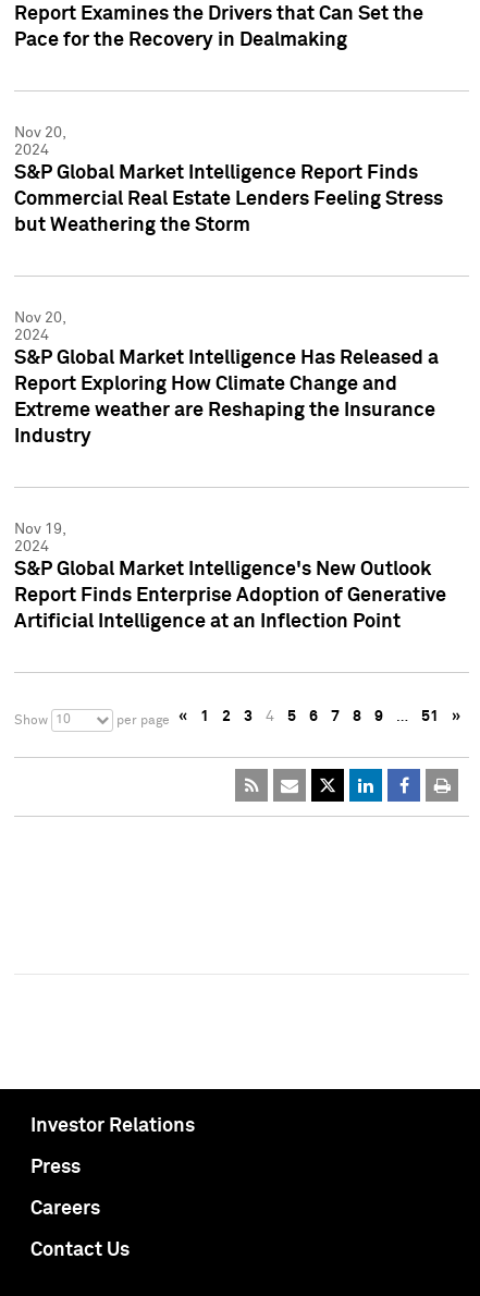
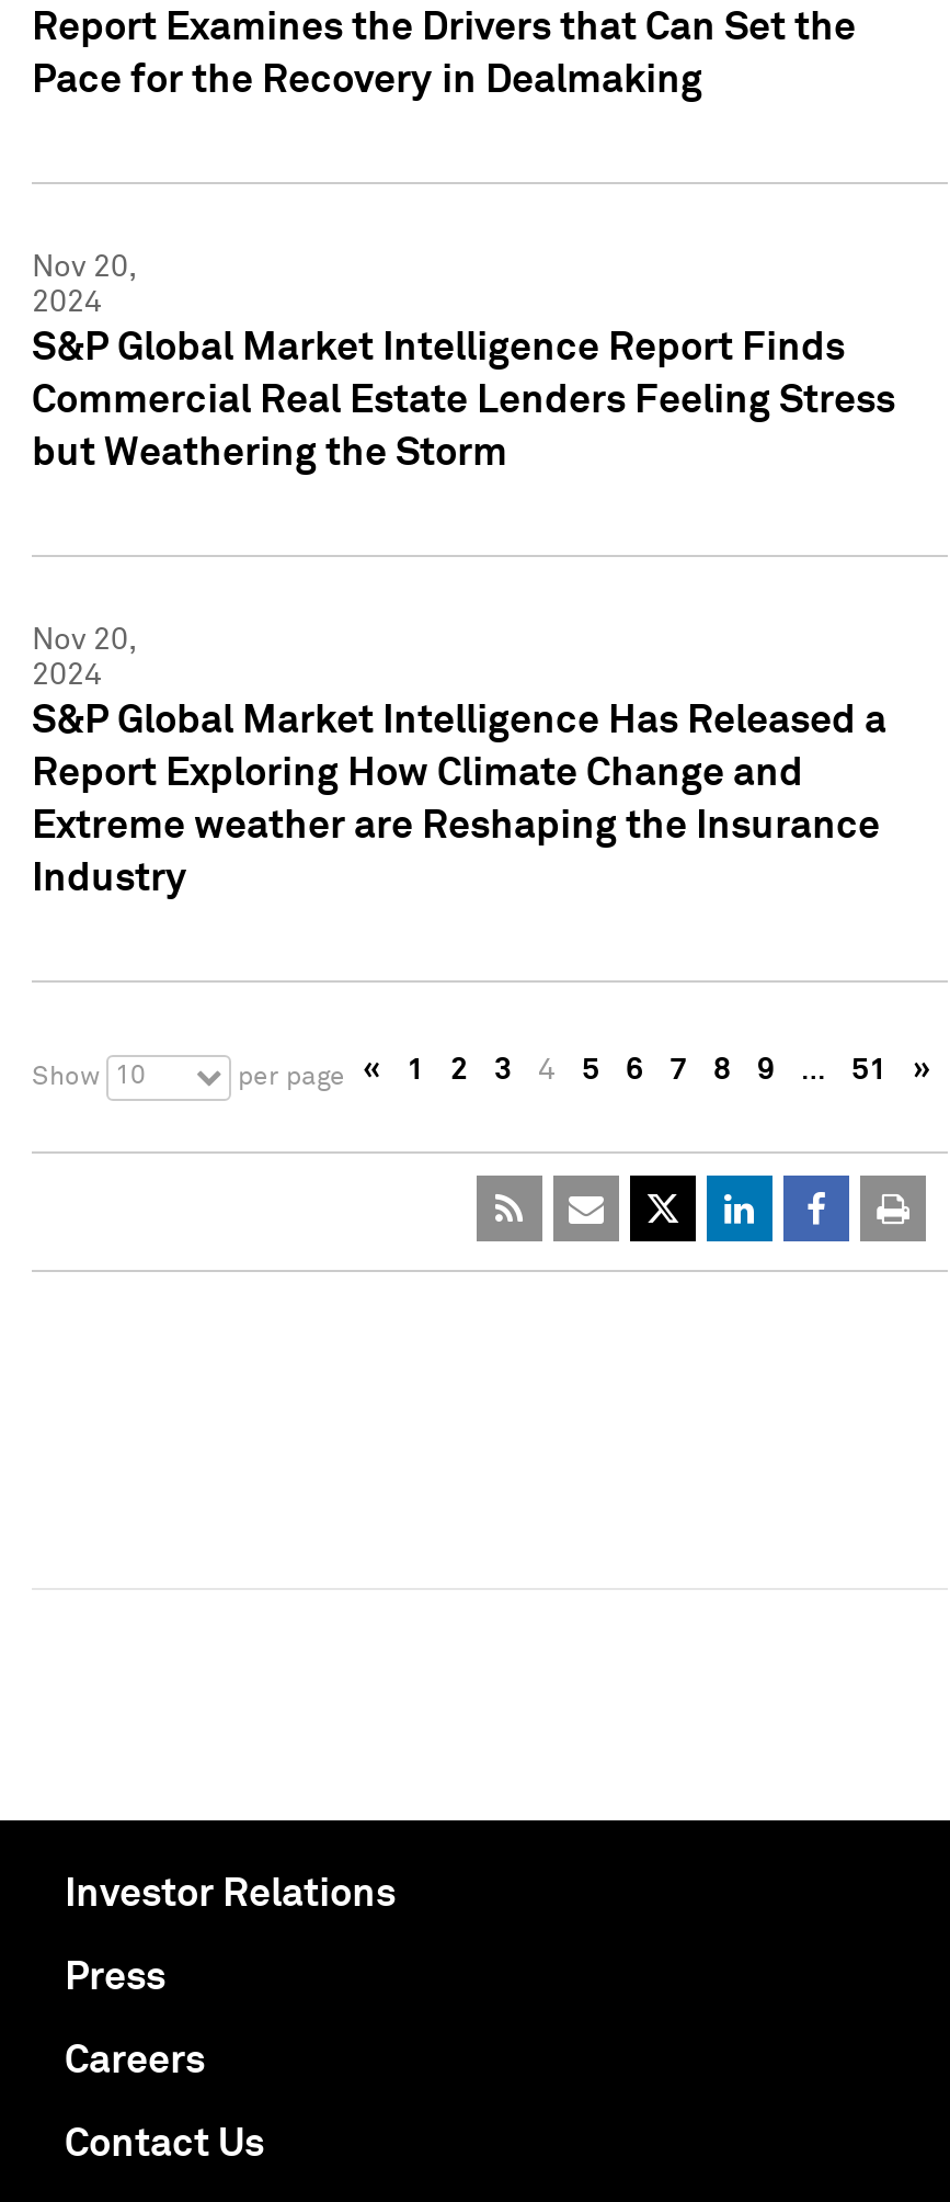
[14,522,446,632] Nov 19, | 2024 | S&P Global Market Intelligence's New Outlook | Report Finds Enterprise Adoption of Generative | Artificial Intelligence at an Inflection Point -> none

